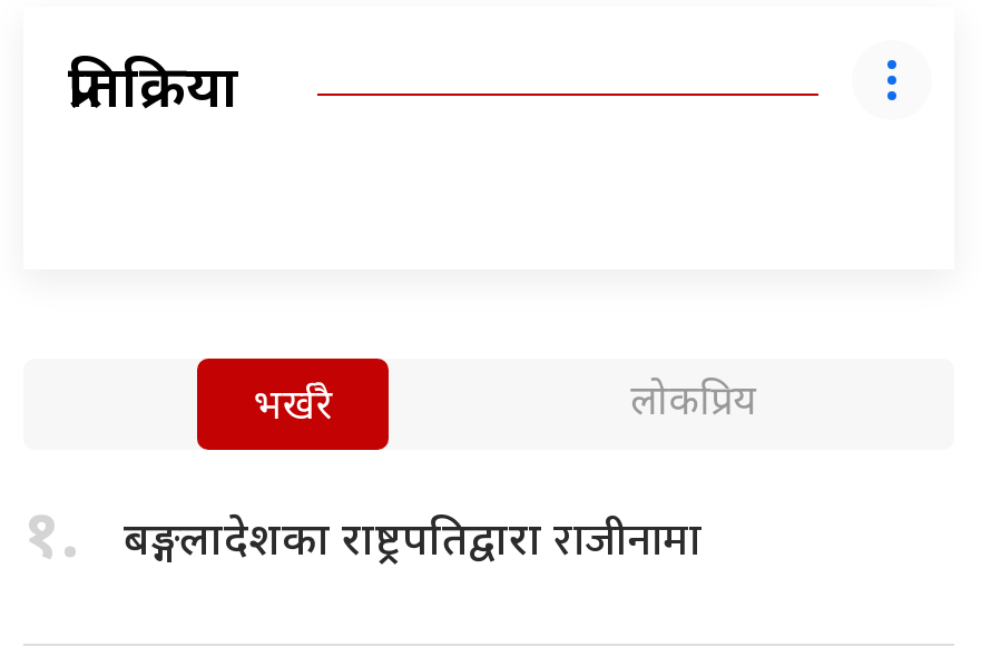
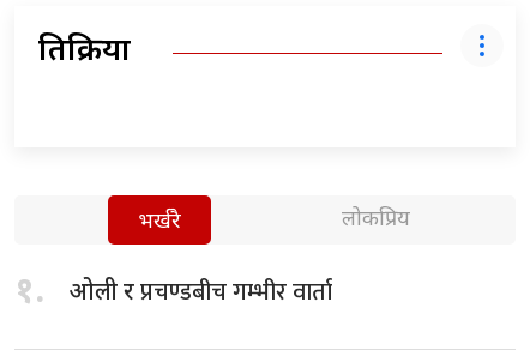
[124,503,700,579] बङ्गलादेशका राष्ट्रपतिद्वाराराजीनामा -> [68,272,332,313] ओली रप्रचण्डबीच गम्भीर वार्ता

